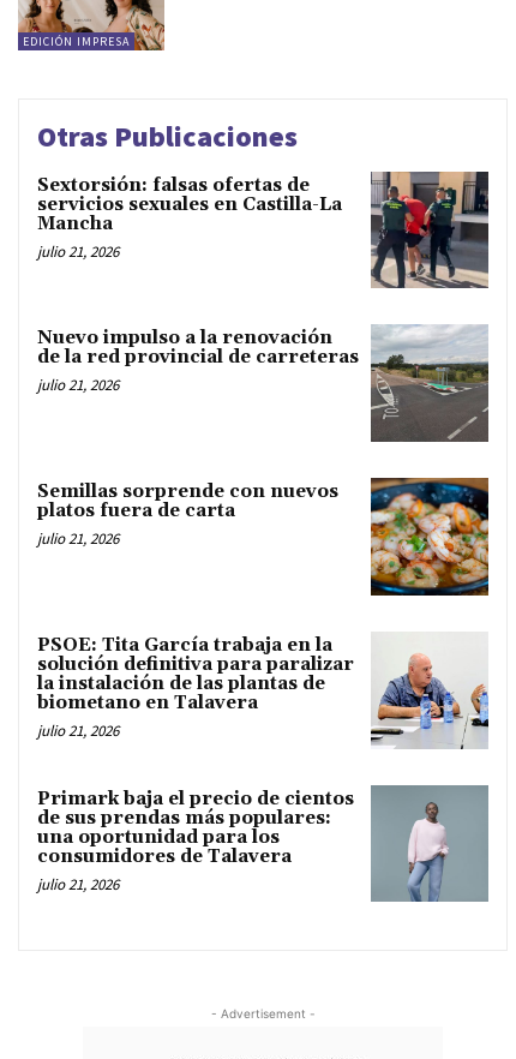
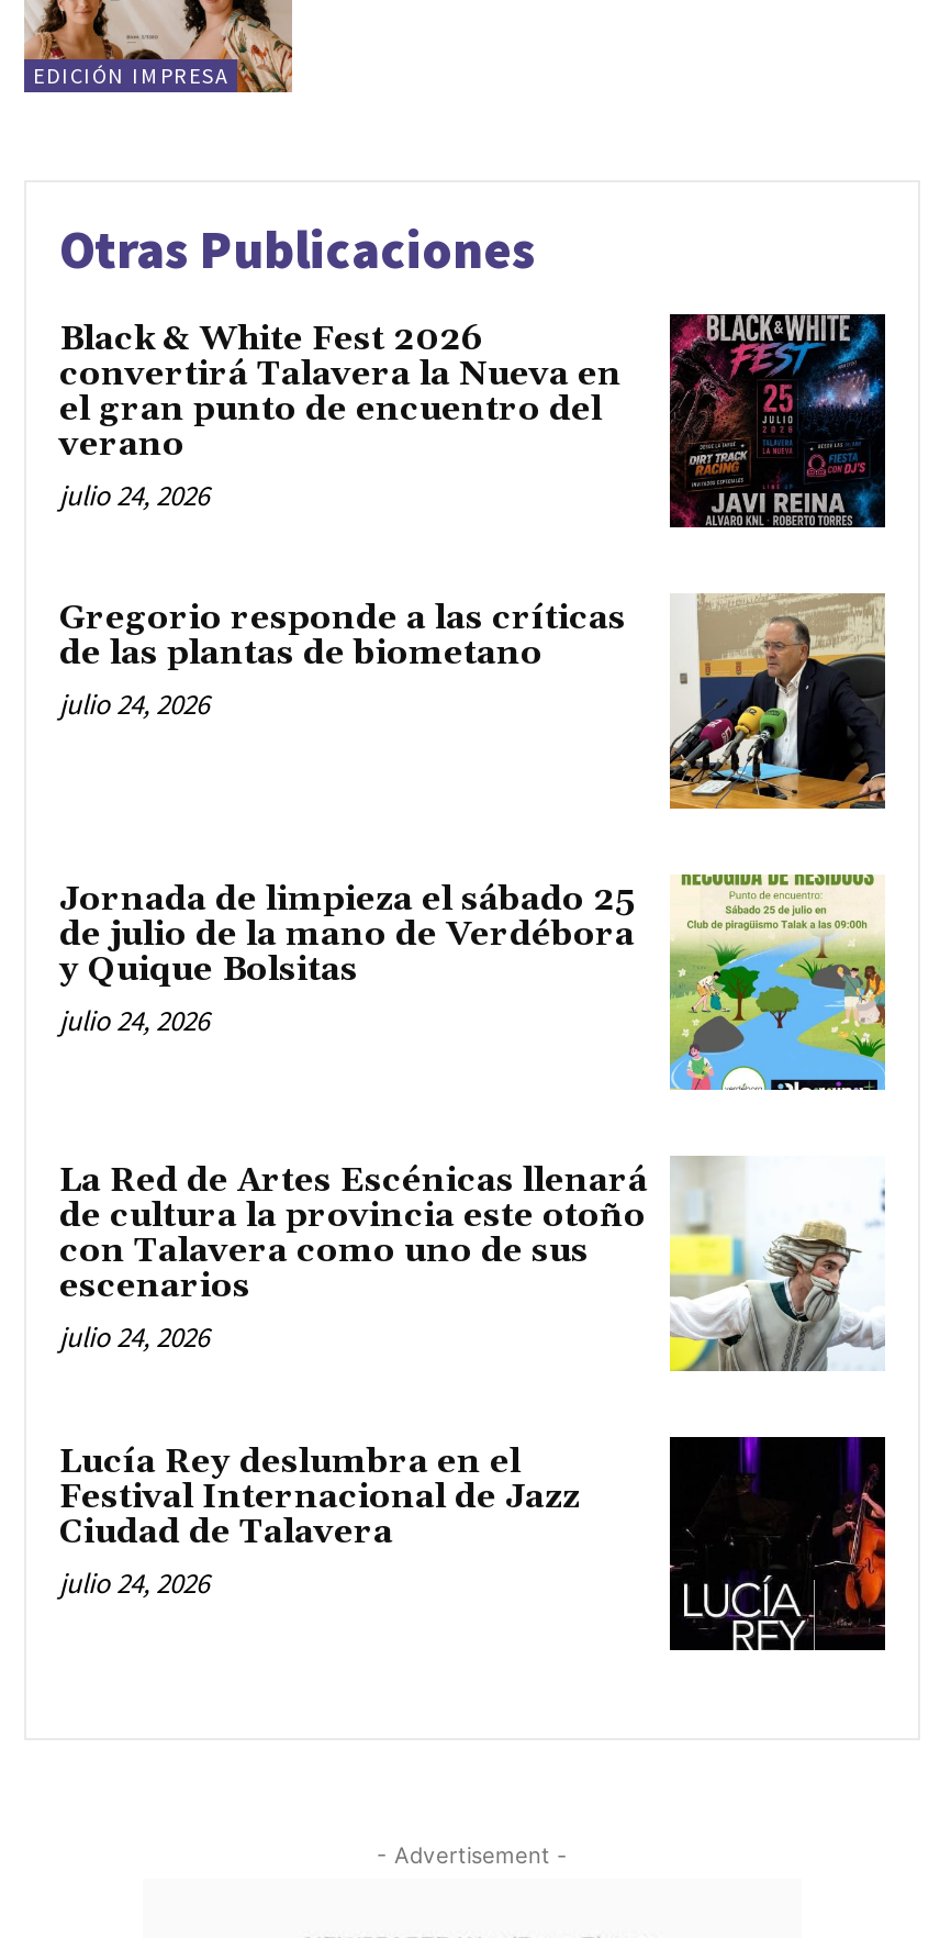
[37,170,490,289] [image] | Sextorsión: falsas ofertas de | servicios sexuales en Castilla-La | Mancha | julio 21, 2026 -> [59,312,887,530] [image] | Black & White Fest 2026 | convertirá Talavera la Nueva en | el gran punto de encuentro del | verano | julio 24, 2026
[37,324,490,443] [image] | Nuevo impulso a la renovación | de la red provincial de carreteras | julio 21, 2026 -> [59,593,885,811] [image] | Gregorio responde a las críticas | de las plantas de biometano | julio 24, 2026
[37,477,490,597] [image] | Semillas sorprende con nuevos | platos fuera de carta | julio 21, 2026 -> [59,872,887,1092] [image] | Jornada de limpieza el sábado 25 | de julio de la mano de Verdébora | y Quique Bolsitas | julio 24, 2026
[37,633,490,750] [image] | PSOE: Tita García trabaja en la | solución definitiva para paralizar | la instalación de las plantas de | biometano en Talavera | julio 21, 2026 -> [59,1156,885,1373] [image] | La Red de Artes Escénicas llenará | de cultura la provincia este otoño | con Talavera como uno de sus | escenarios | julio 24, 2026
[37,787,354,894] Primark baja el precio de cientos | de sus prendas más populares: | una oportunidad para los | consumidores de Talavera | julio 21, 2026 -> [59,1441,580,1601] Lucía Rey deslumbra en el | Festival Internacional de Jazz | Ciudad de Talavera | julio 24, 2026
[372,784,490,903] [image] -> [670,1435,887,1652] [image]

